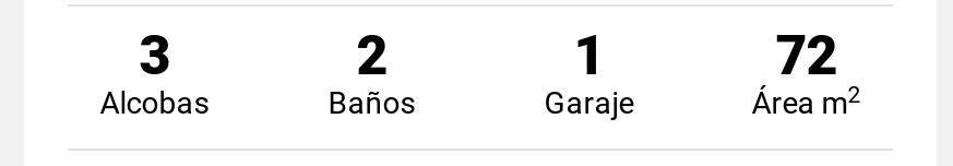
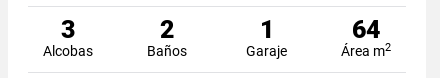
[775,24,837,87] 72 -> [352,15,380,44] 64

